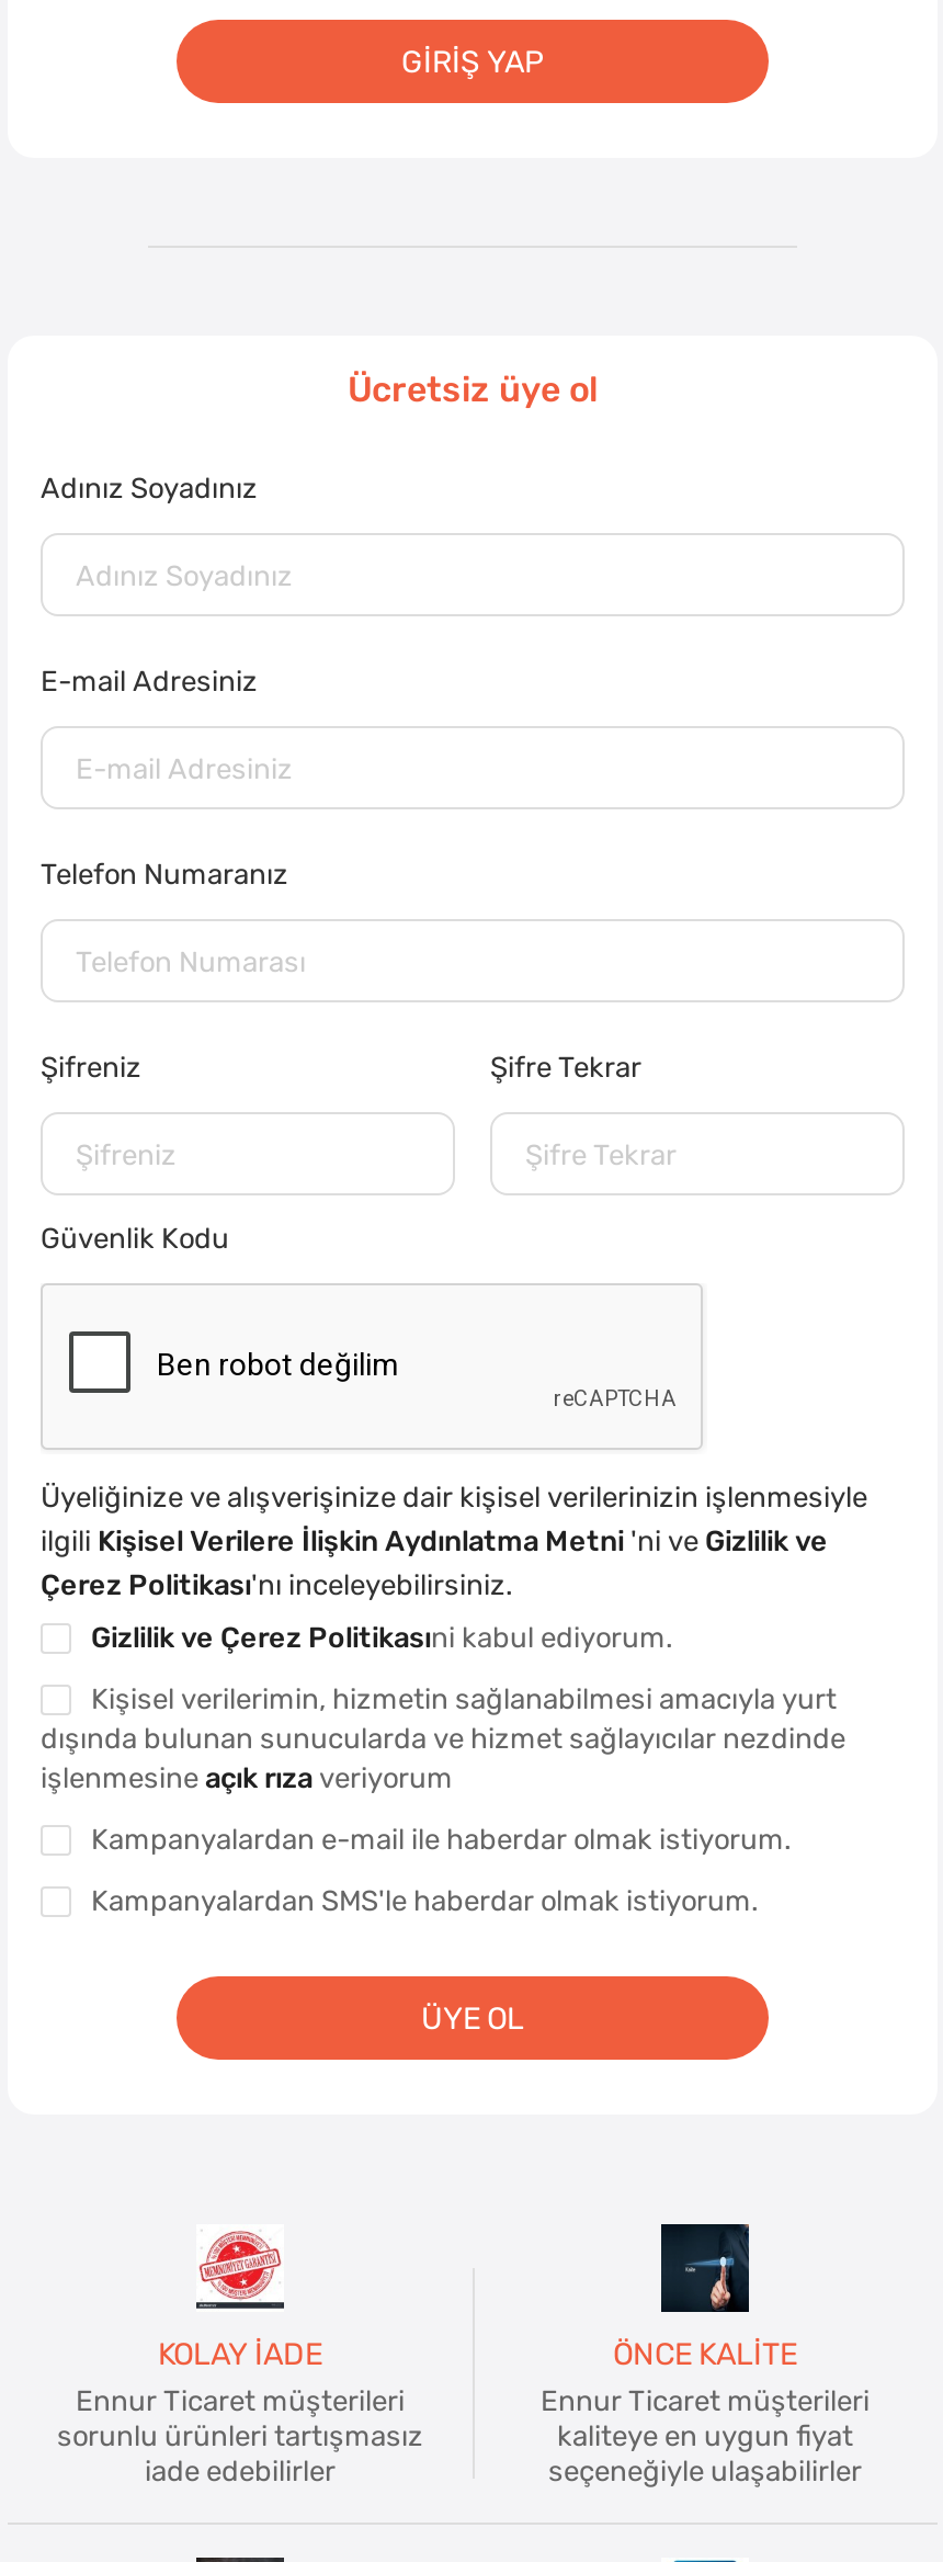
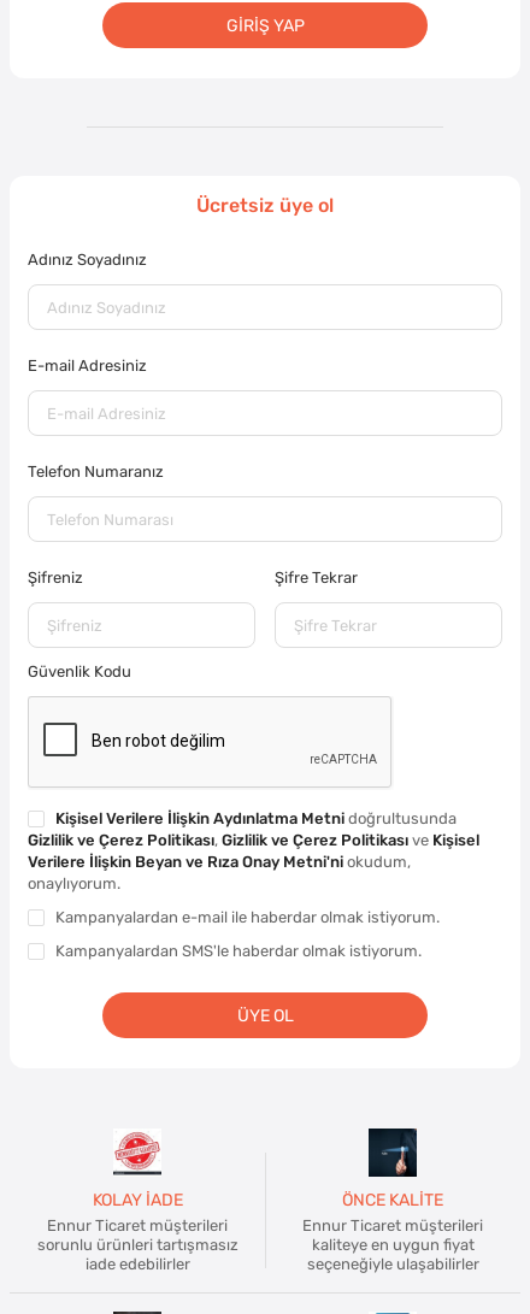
[41,1481,867,1794] Üyeliğinize ve alışverişinize dair kişisel verilerinizin işlenmesiyle | ilgili Kişisel Verilere İlişkin Aydınlatma Metni 'ni ve Gizlilik ve | Çerez Politikası'nı inceleyebilirsiniz. | Gizlilik ve Çerez Politikasıni kabul ediyorum. | Kişisel verilerimin, hizmetin sağlanabilmesi amacıyla yurt | dışında bulunan sunucularda ve hizmet sağlayıcılar nezdinde | işlenmesine açık rıza veriyorum -> [28,809,479,892] Kişisel Verilere İlişkin Aydınlatma Metni doğrultusunda | Gizlilik ve Çerez Politikası, Gizlilik ve Çerez Politikası ve Kişisel | Verilere İlişkin Beyan ve Rıza Onay Metni'ni okudum, | onaylıyorum.

